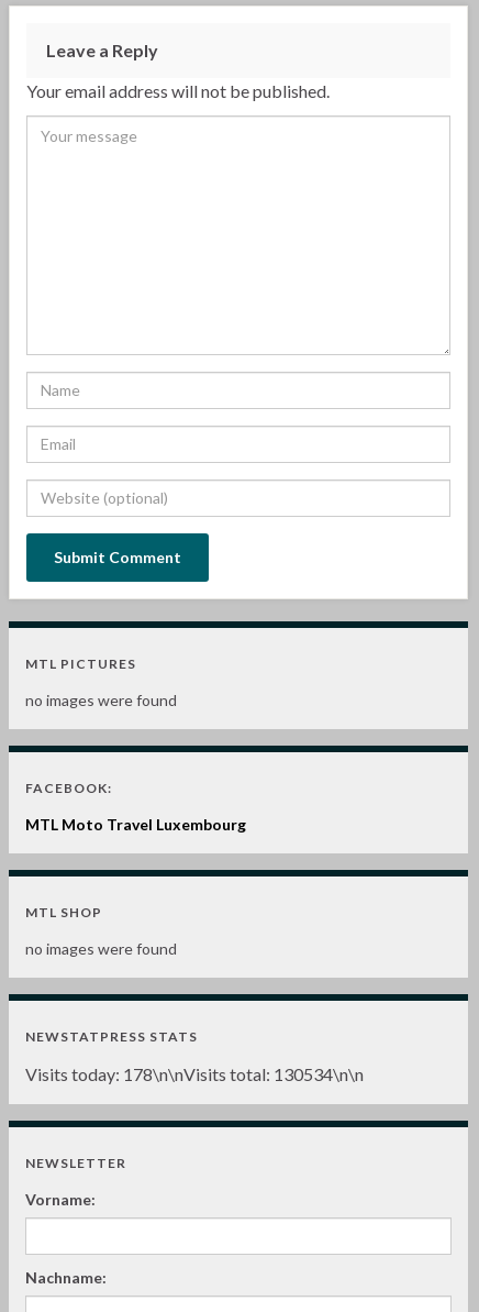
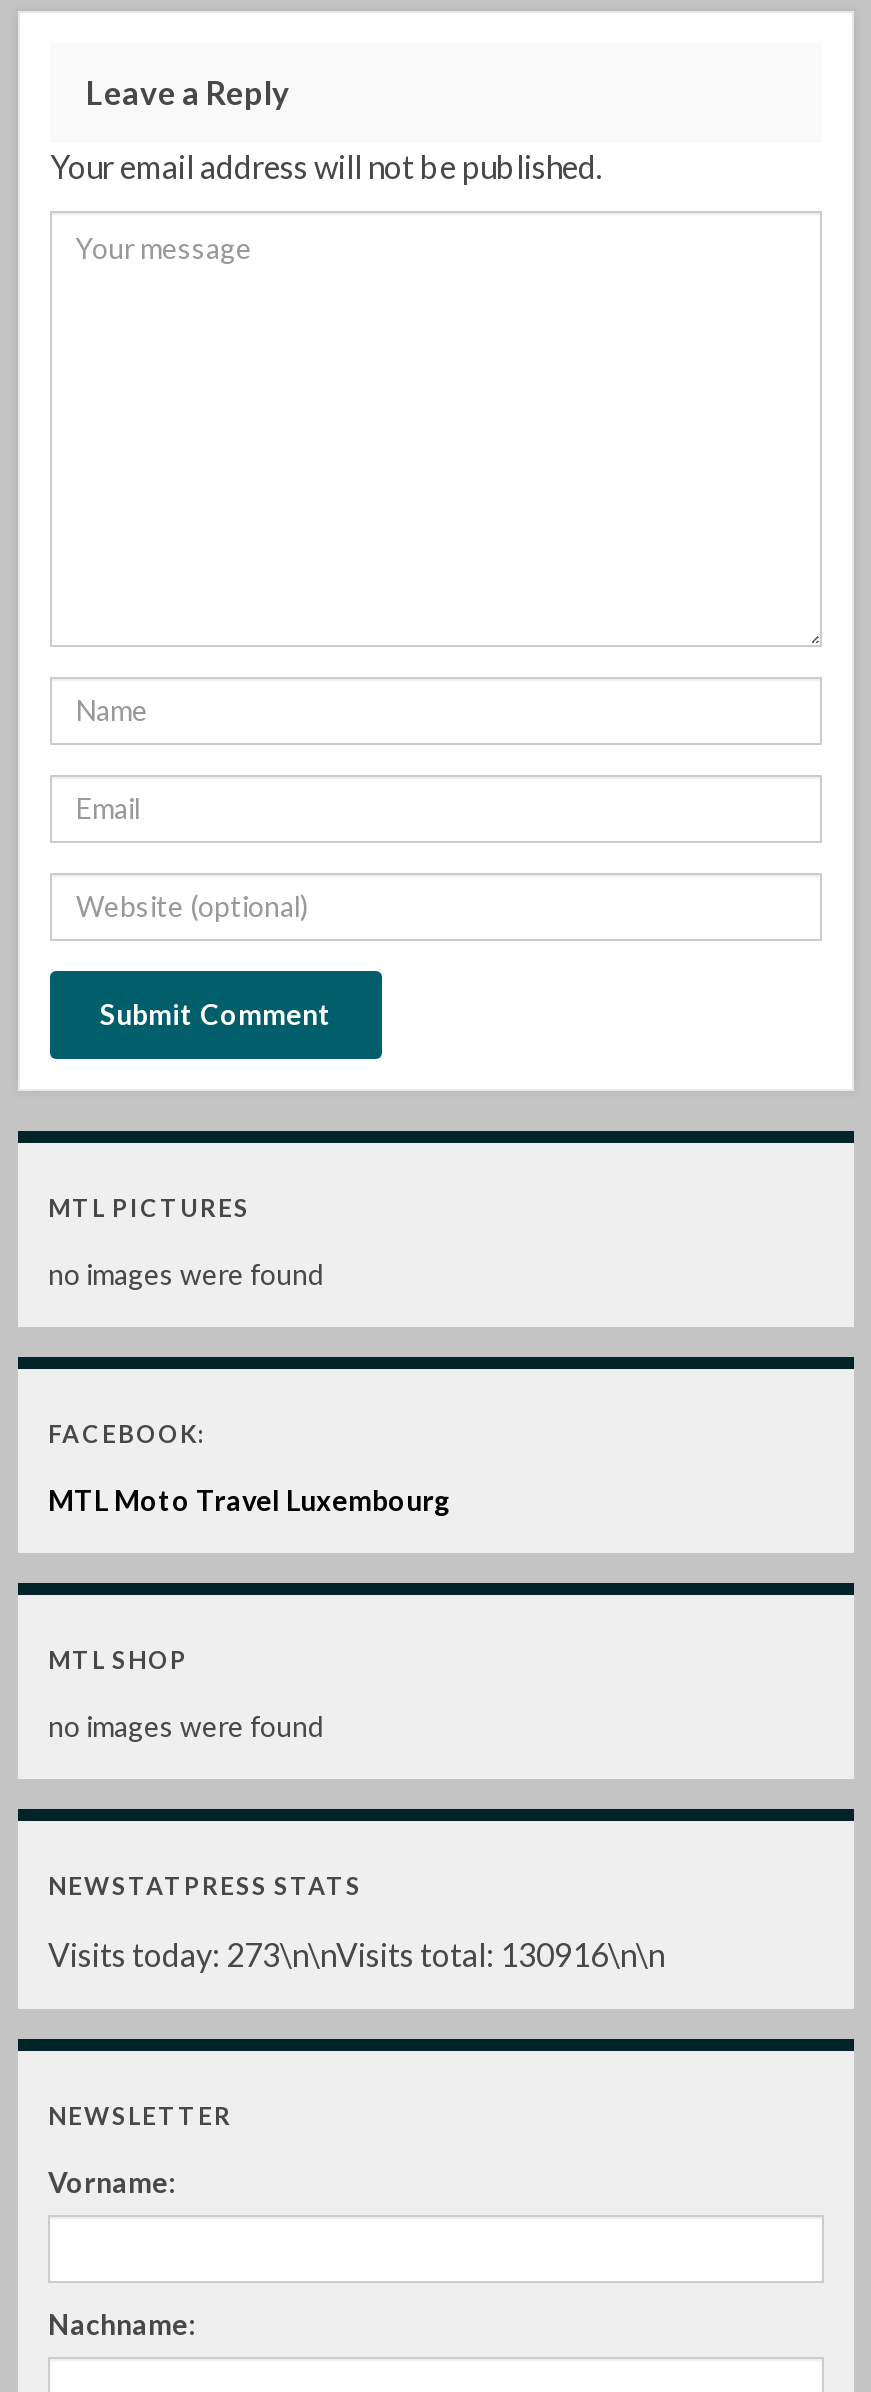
[25,1063,364,1084] Visits today: 178\n\nVisits total: 130534\n\n -> [48,1934,664,1972] Visits today: 273\n\nVisits total: 130916\n\n

